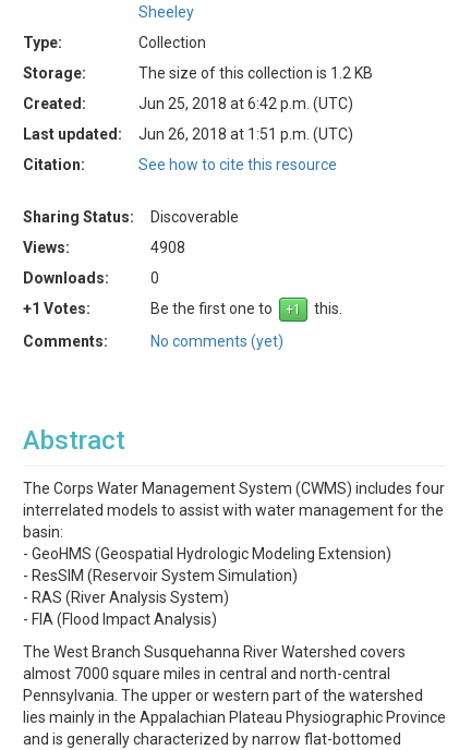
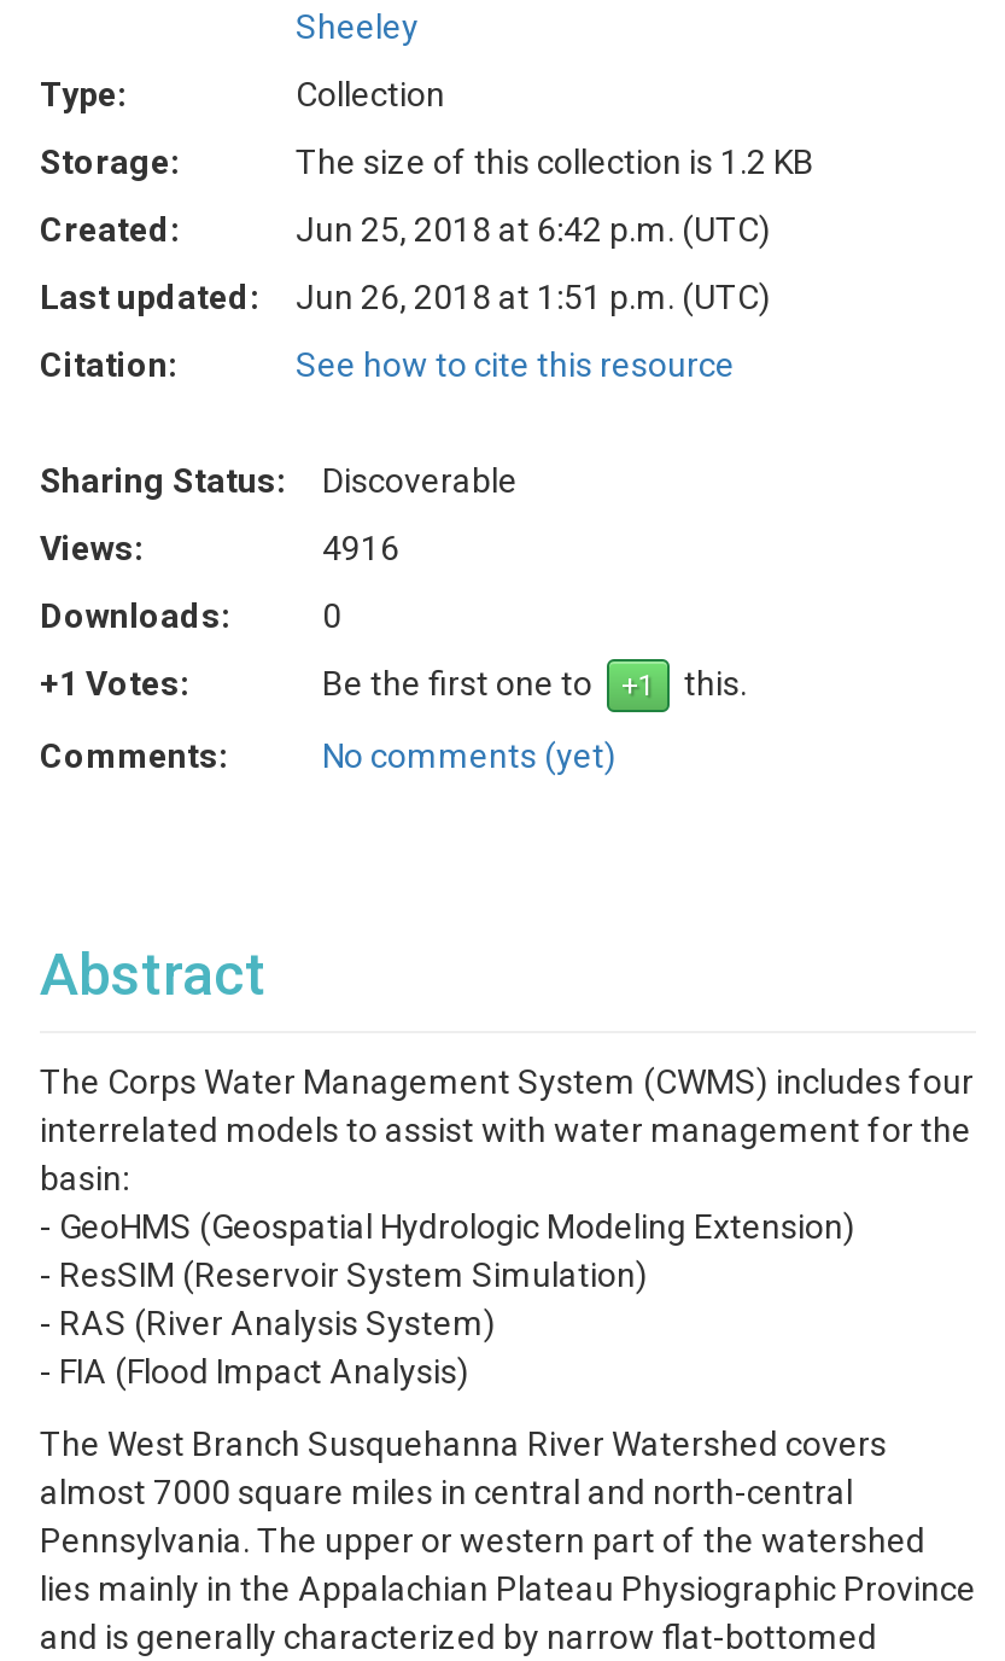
[150,239,185,256] 4908 -> [322,529,399,567] 4916

